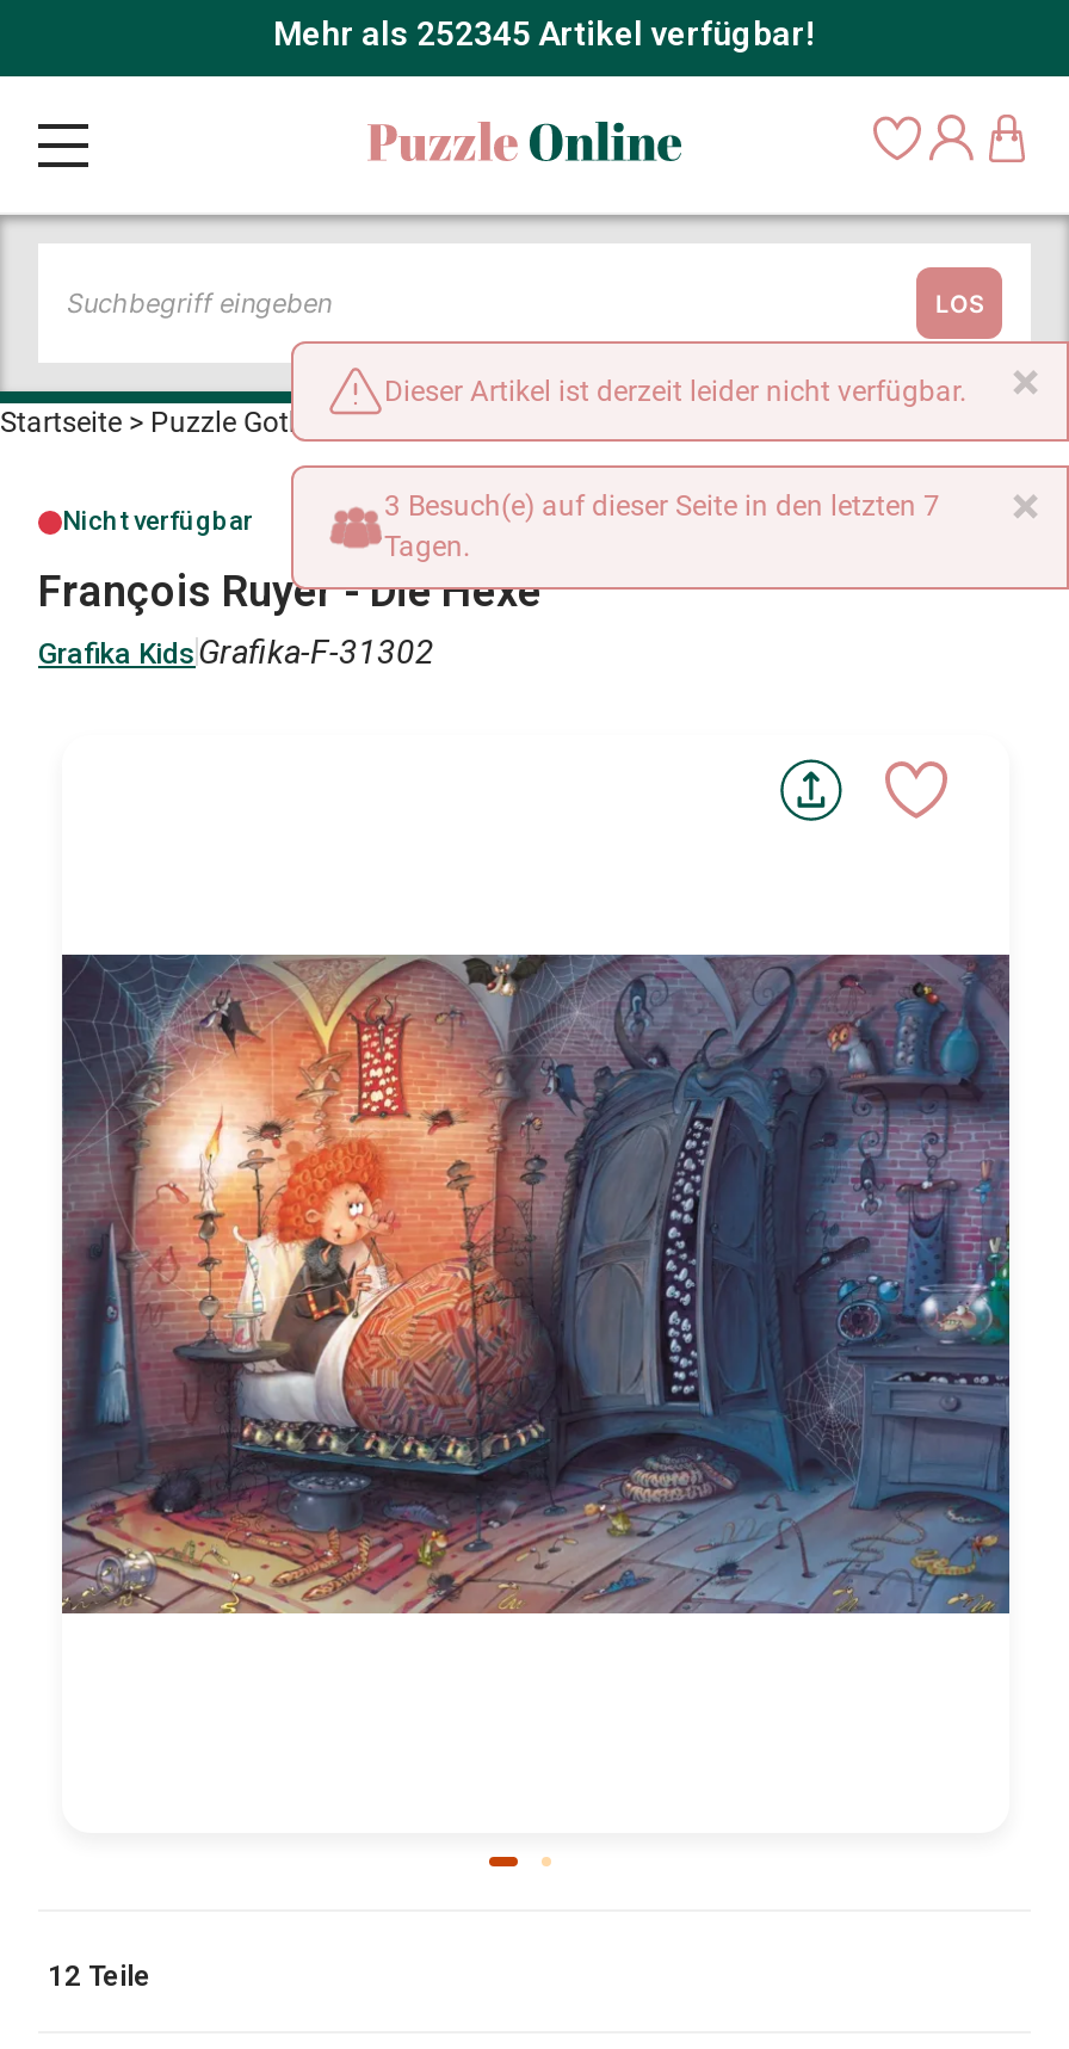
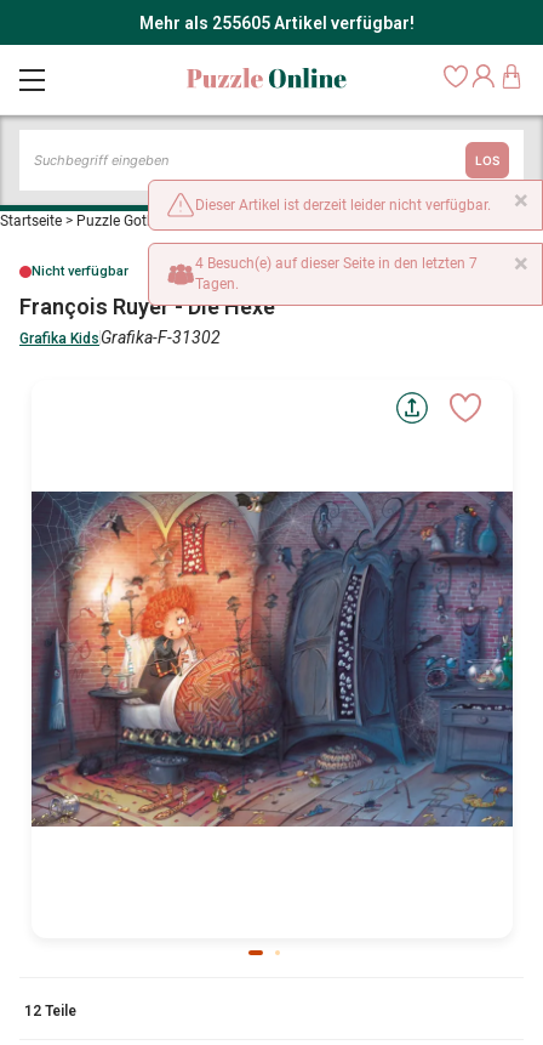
[273,14,815,53] Mehr als 252345 Artikel verfügbar! -> [139,13,414,33] Mehr als 255605 Artikel verfügbar!
[384,489,940,523] 3 Besuch(e) auf dieser Seite in den letzten 7 -> [195,255,478,272] 4 Besuch(e) auf dieser Seite in den letzten 7

